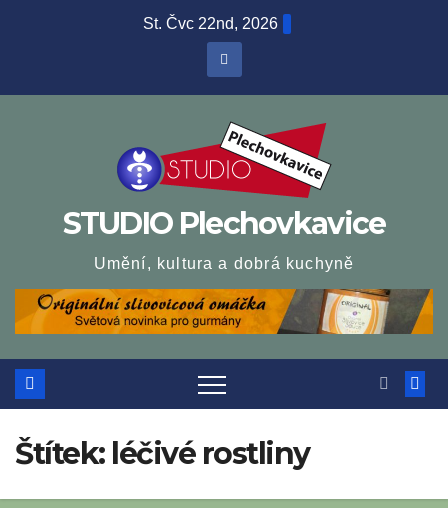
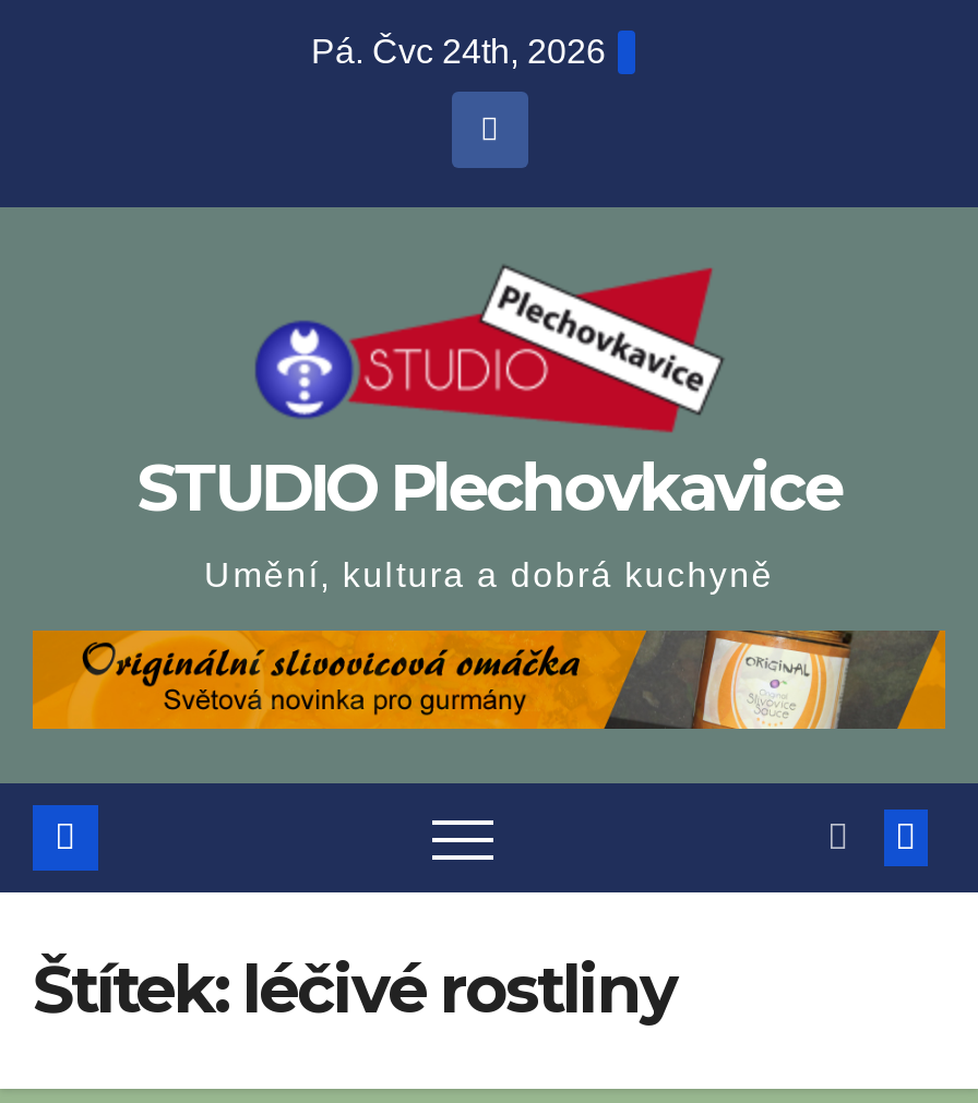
[142,15,277,32] St. Čvc 22nd, 2026 -> [311,33,606,70] Pá. Čvc 24th, 2026

